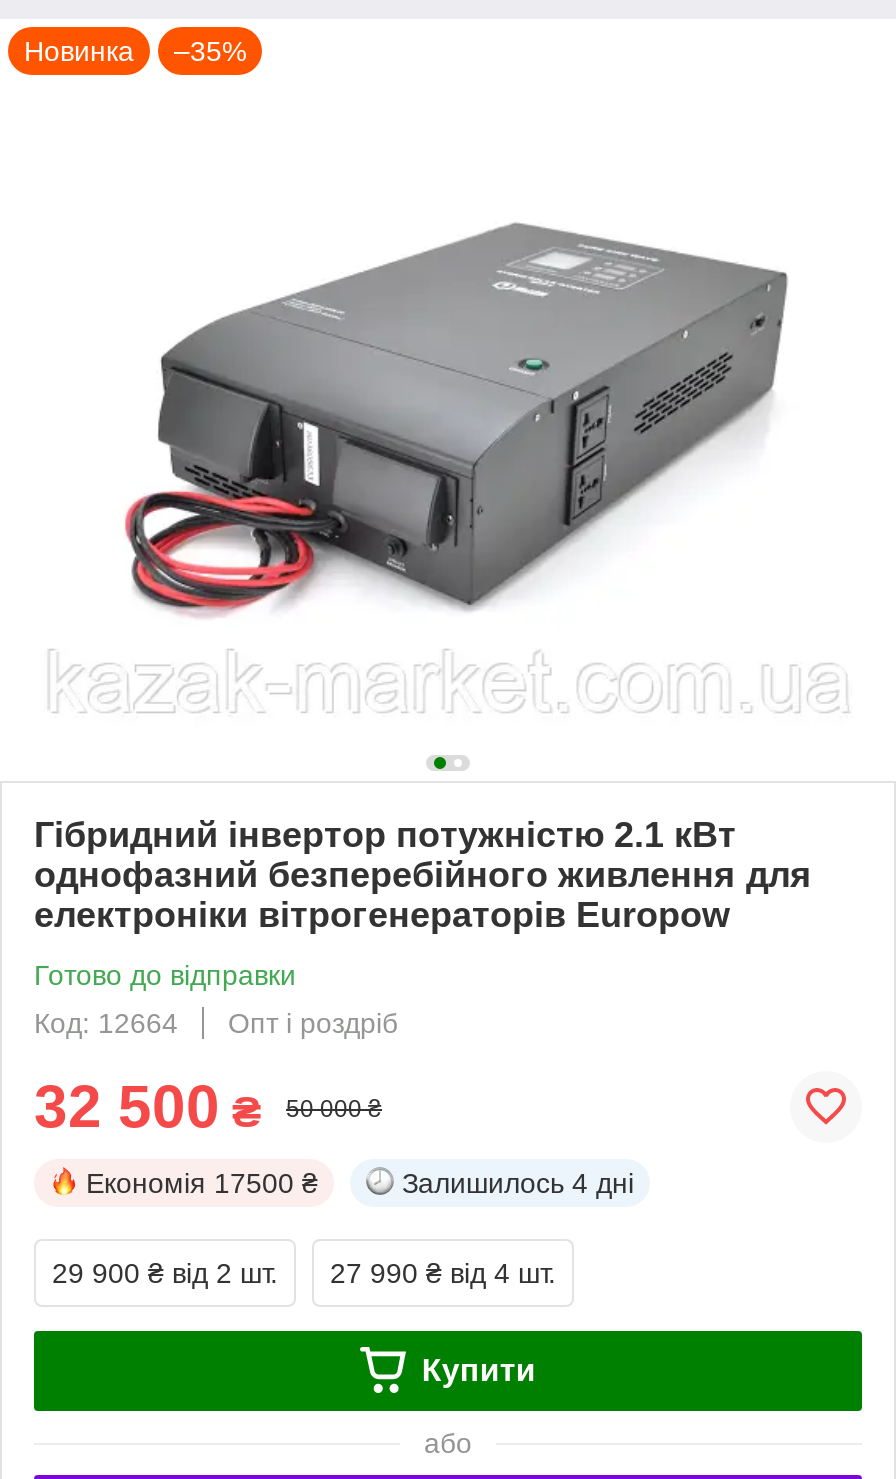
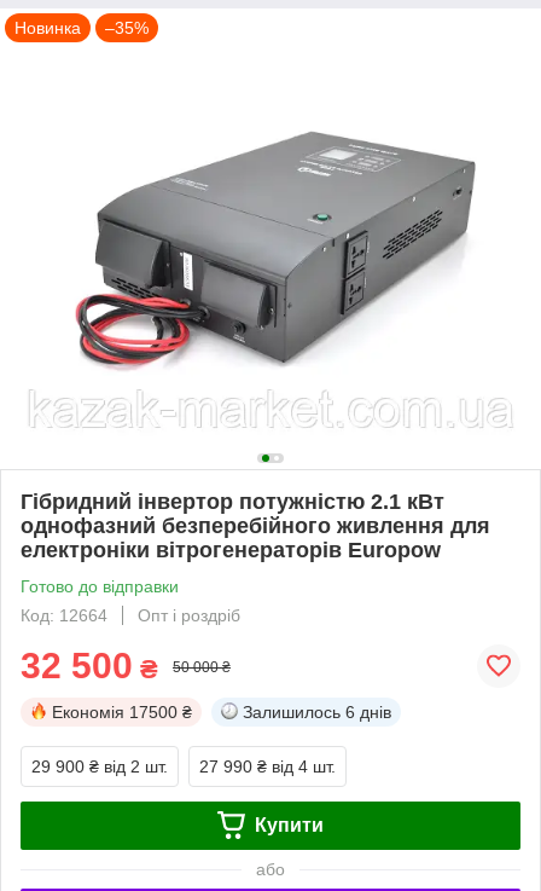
[402,1167,634,1199] Залишилось 4 дні -> [243,702,391,722] Залишилось 6 днів

